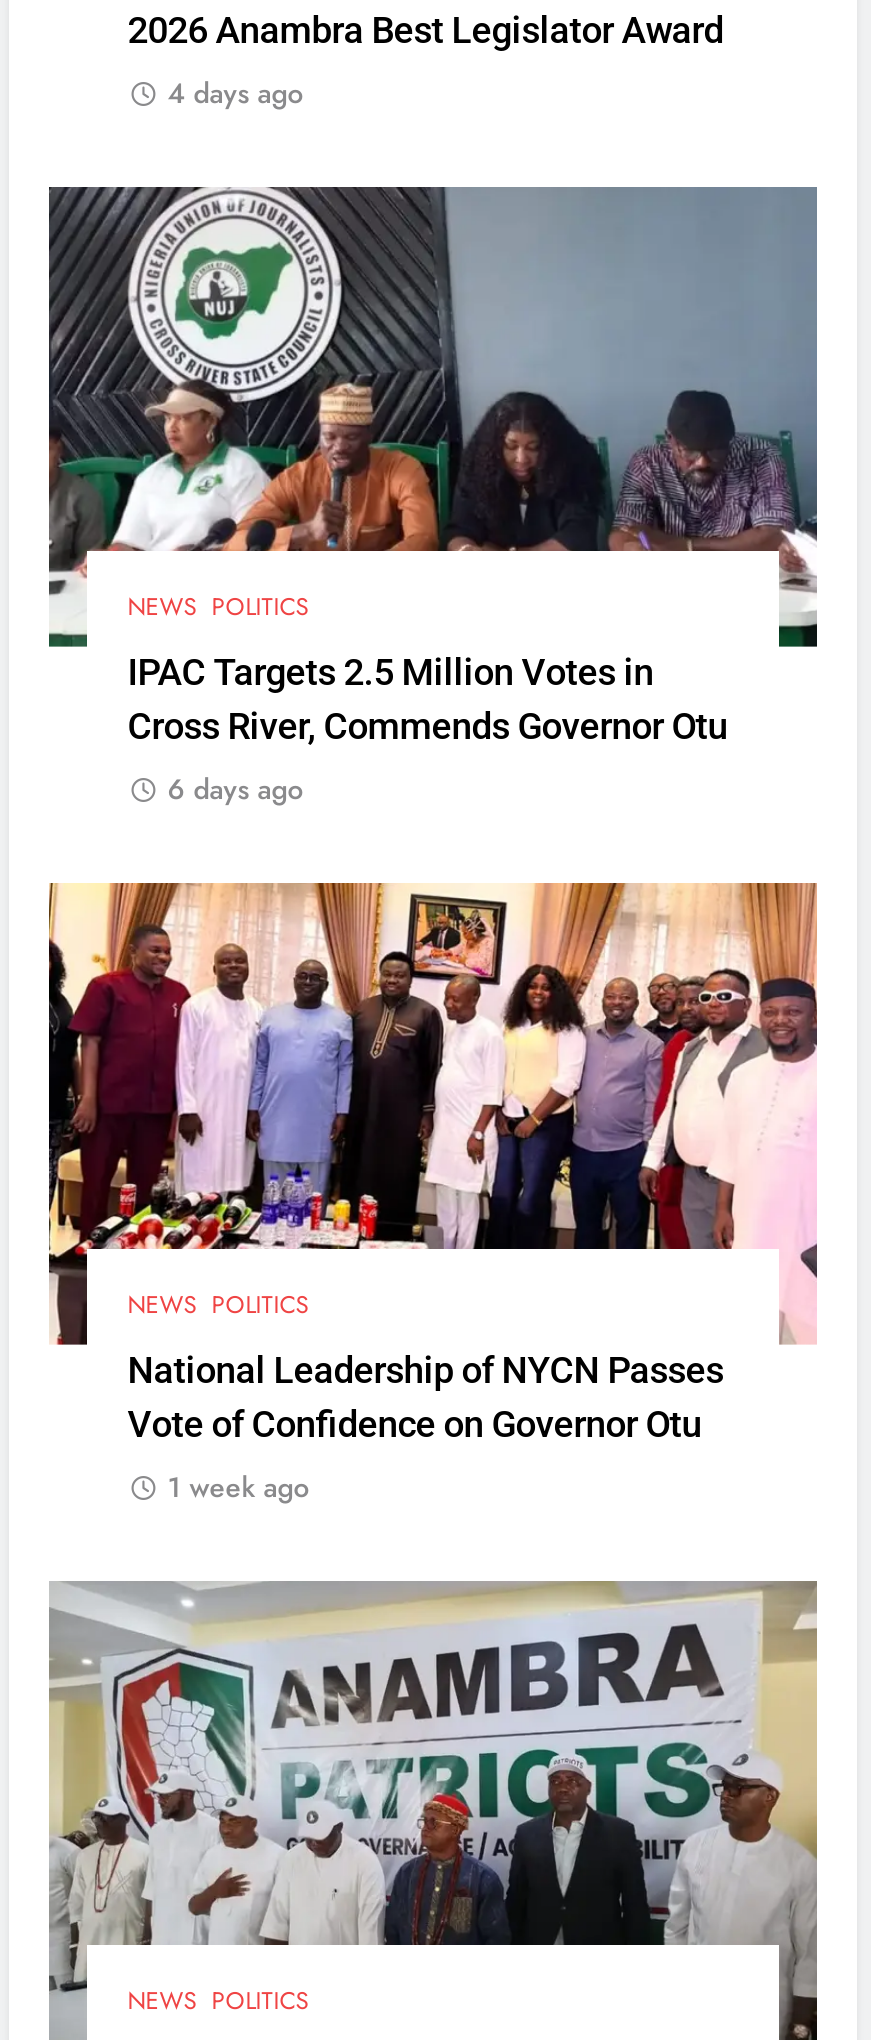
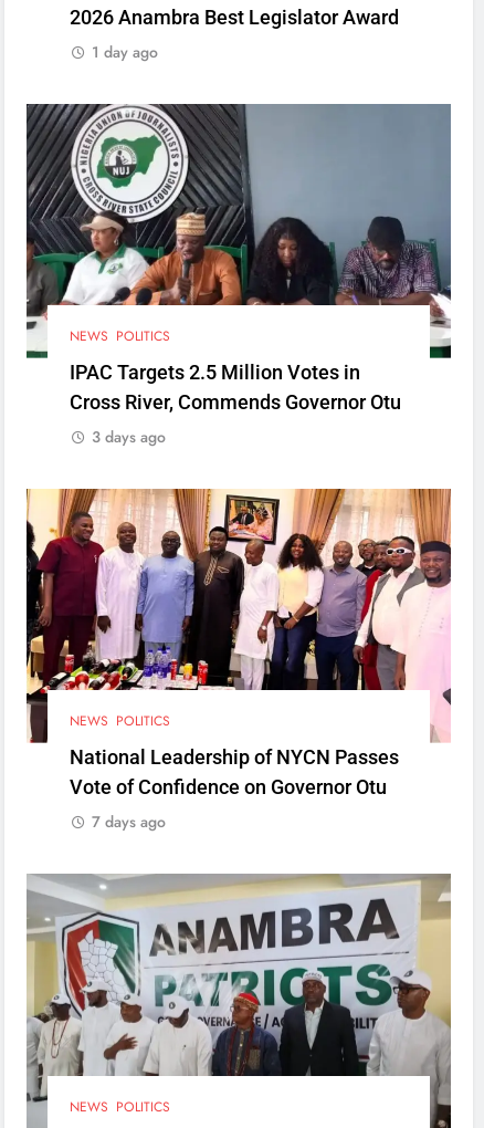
[167,73,303,113] 4 days ago -> [92,40,158,62] 1 day ago
[167,770,303,810] 6 days ago -> [92,426,166,448] 3 days ago
[167,1467,309,1507] 1 week ago -> [92,811,166,833] 7 days ago

